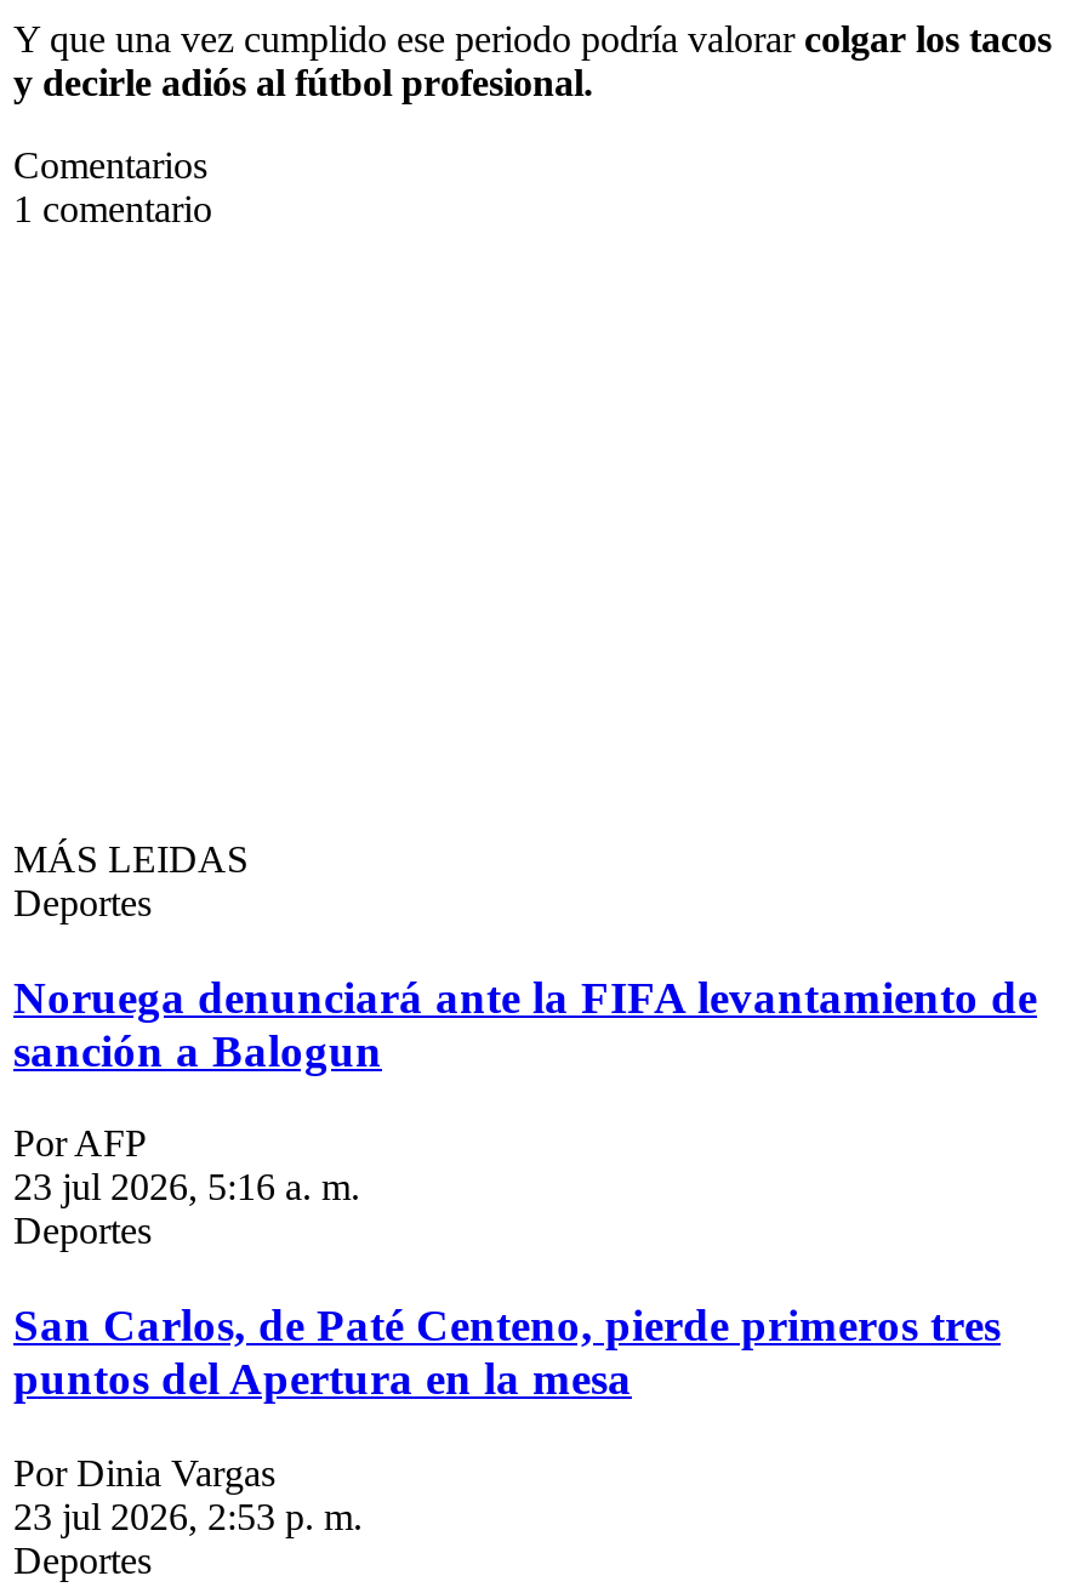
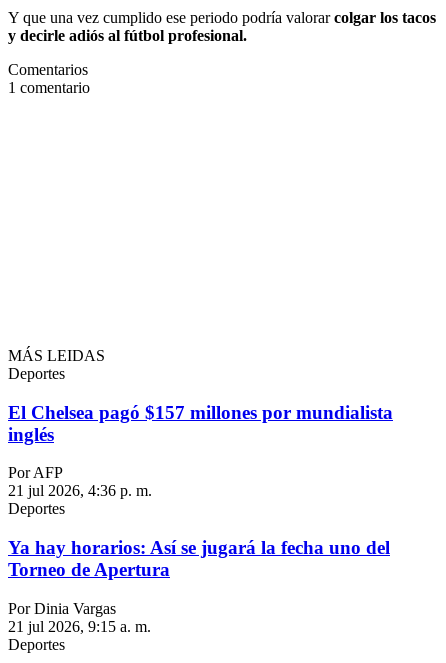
[13,971,1037,1075] Noruega denunciará ante la FIFA levantamiento de | sanción a Balogun -> [8,401,393,444] El Chelsea pagó $157 millones por mundialista | inglés
[13,1166,360,1208] 23 jul 2026, 5:16 a. m. -> [8,482,152,499] 21 jul 2026, 4:36 p. m.
[13,1299,1001,1404] San Carlos, de Paté Centeno, pierde primeros tres | puntos del Apertura en la mesa -> [8,537,390,580] Ya hay horarios: Así se jugará la fecha uno del | Torneo de Apertura
[13,1495,363,1536] 23 jul 2026, 2:53 p. m. -> [8,618,151,635] 21 jul 2026, 9:15 a. m.

